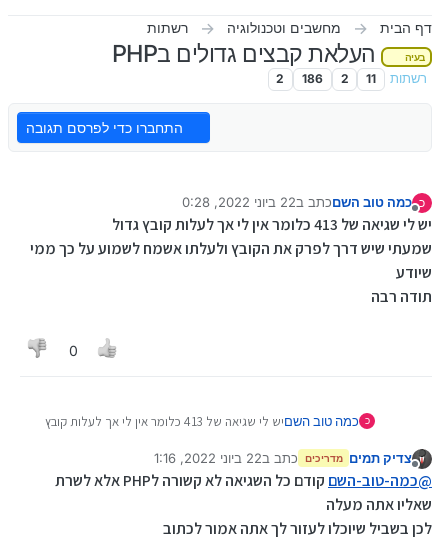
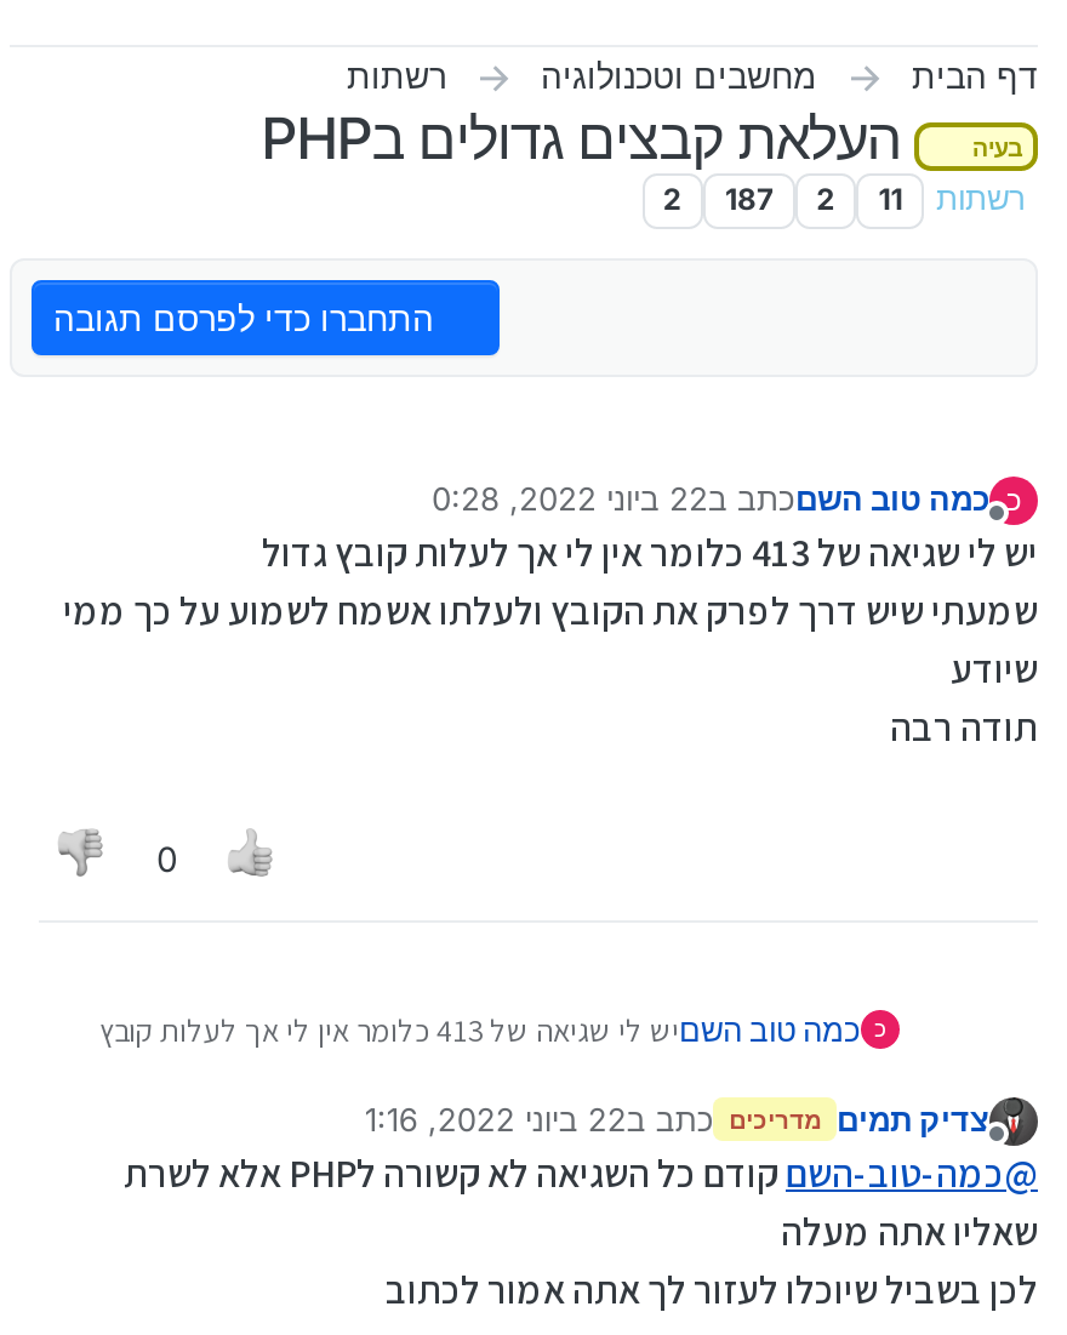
[276,71,427,86] רשתות 11 2 186 2 -> [663,182,1026,218] רשתות 11 2 187 2

